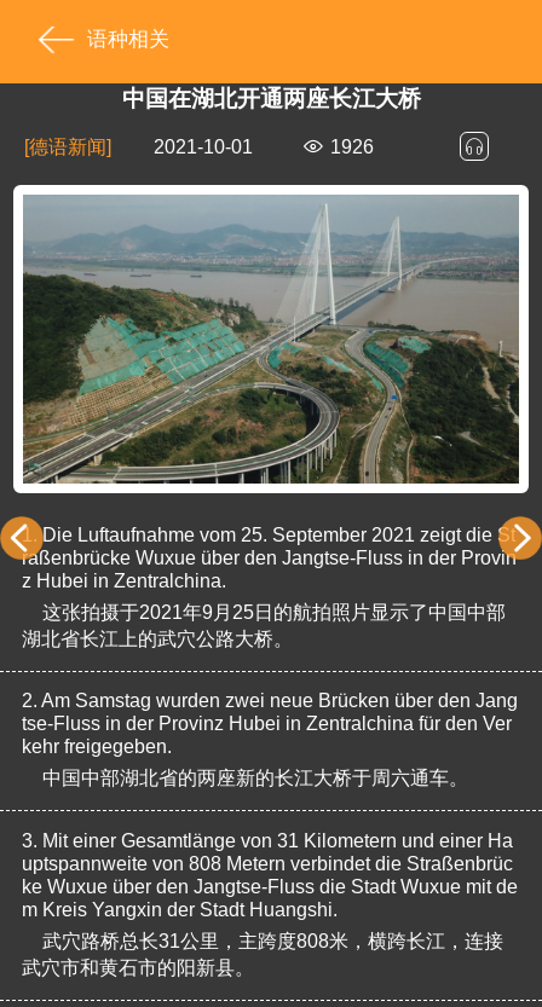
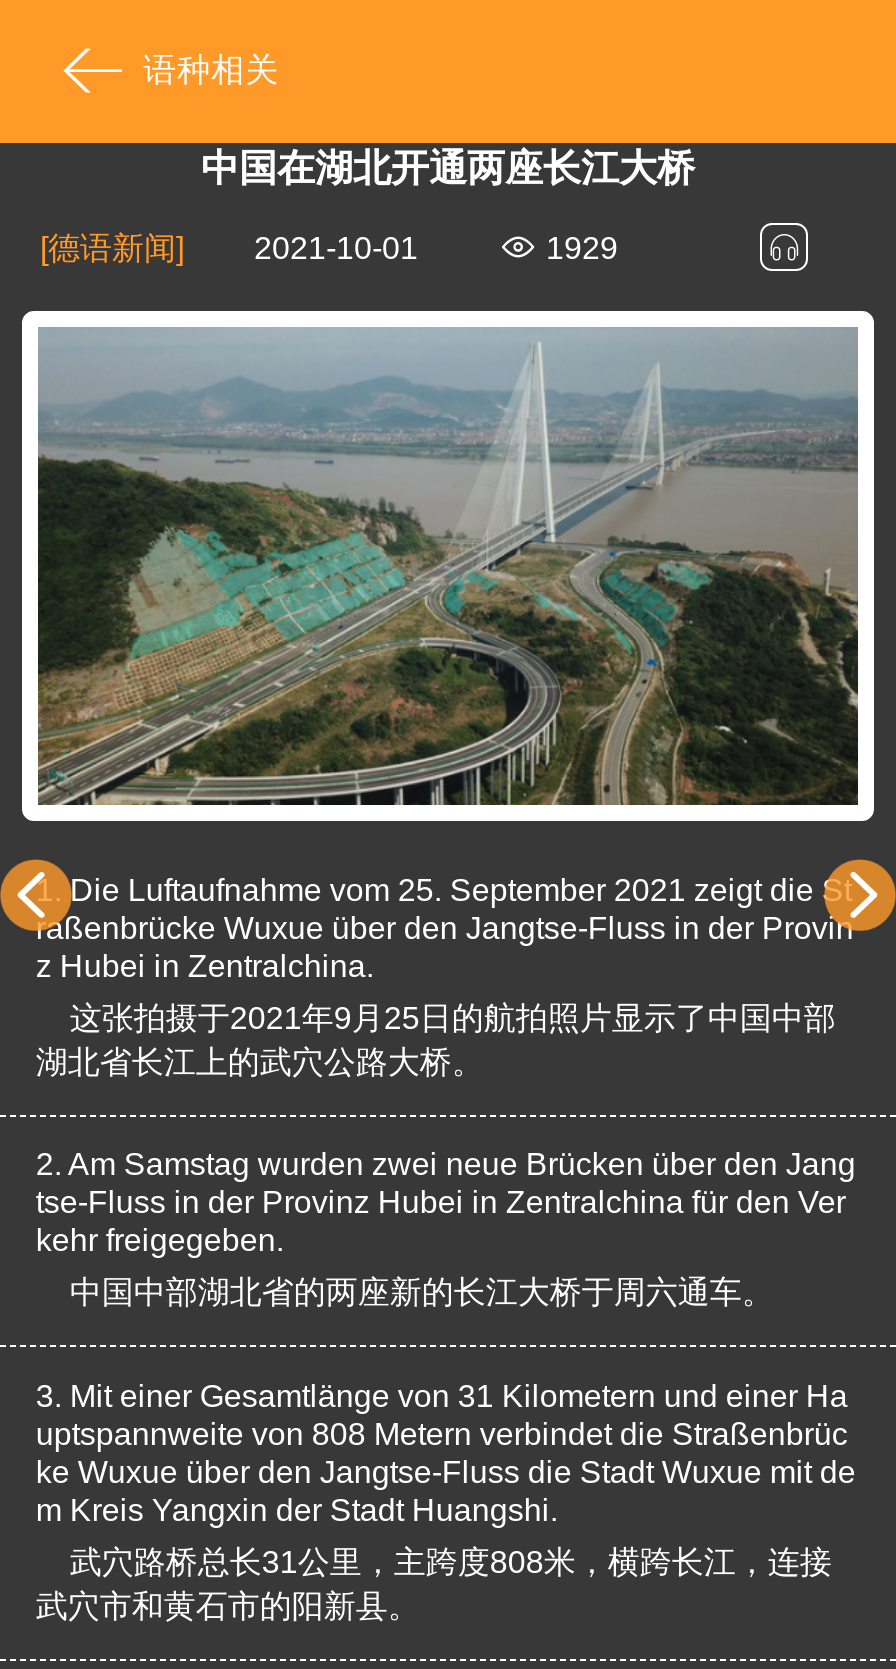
[330,135,374,157] 1926 -> [546,229,618,265] 1929

